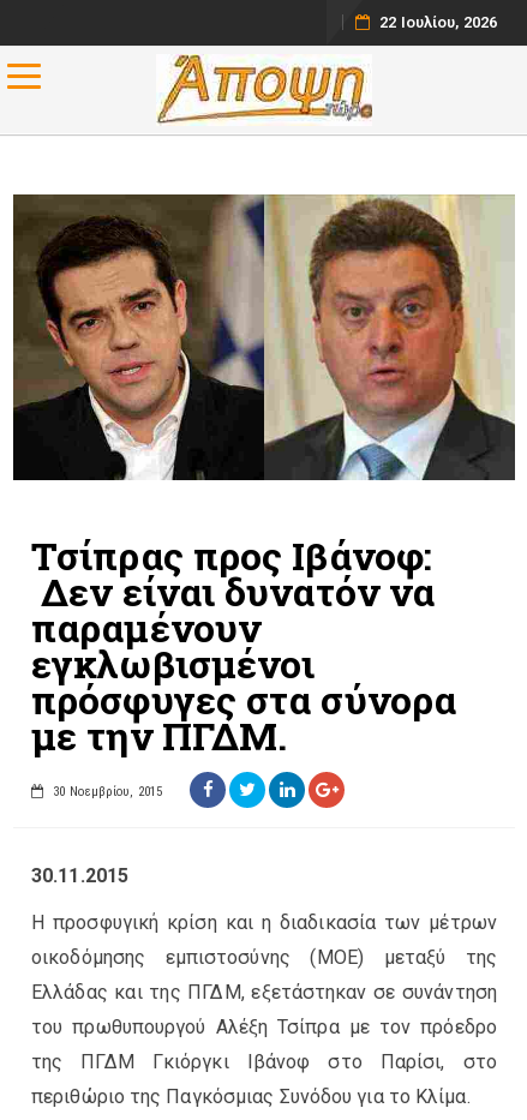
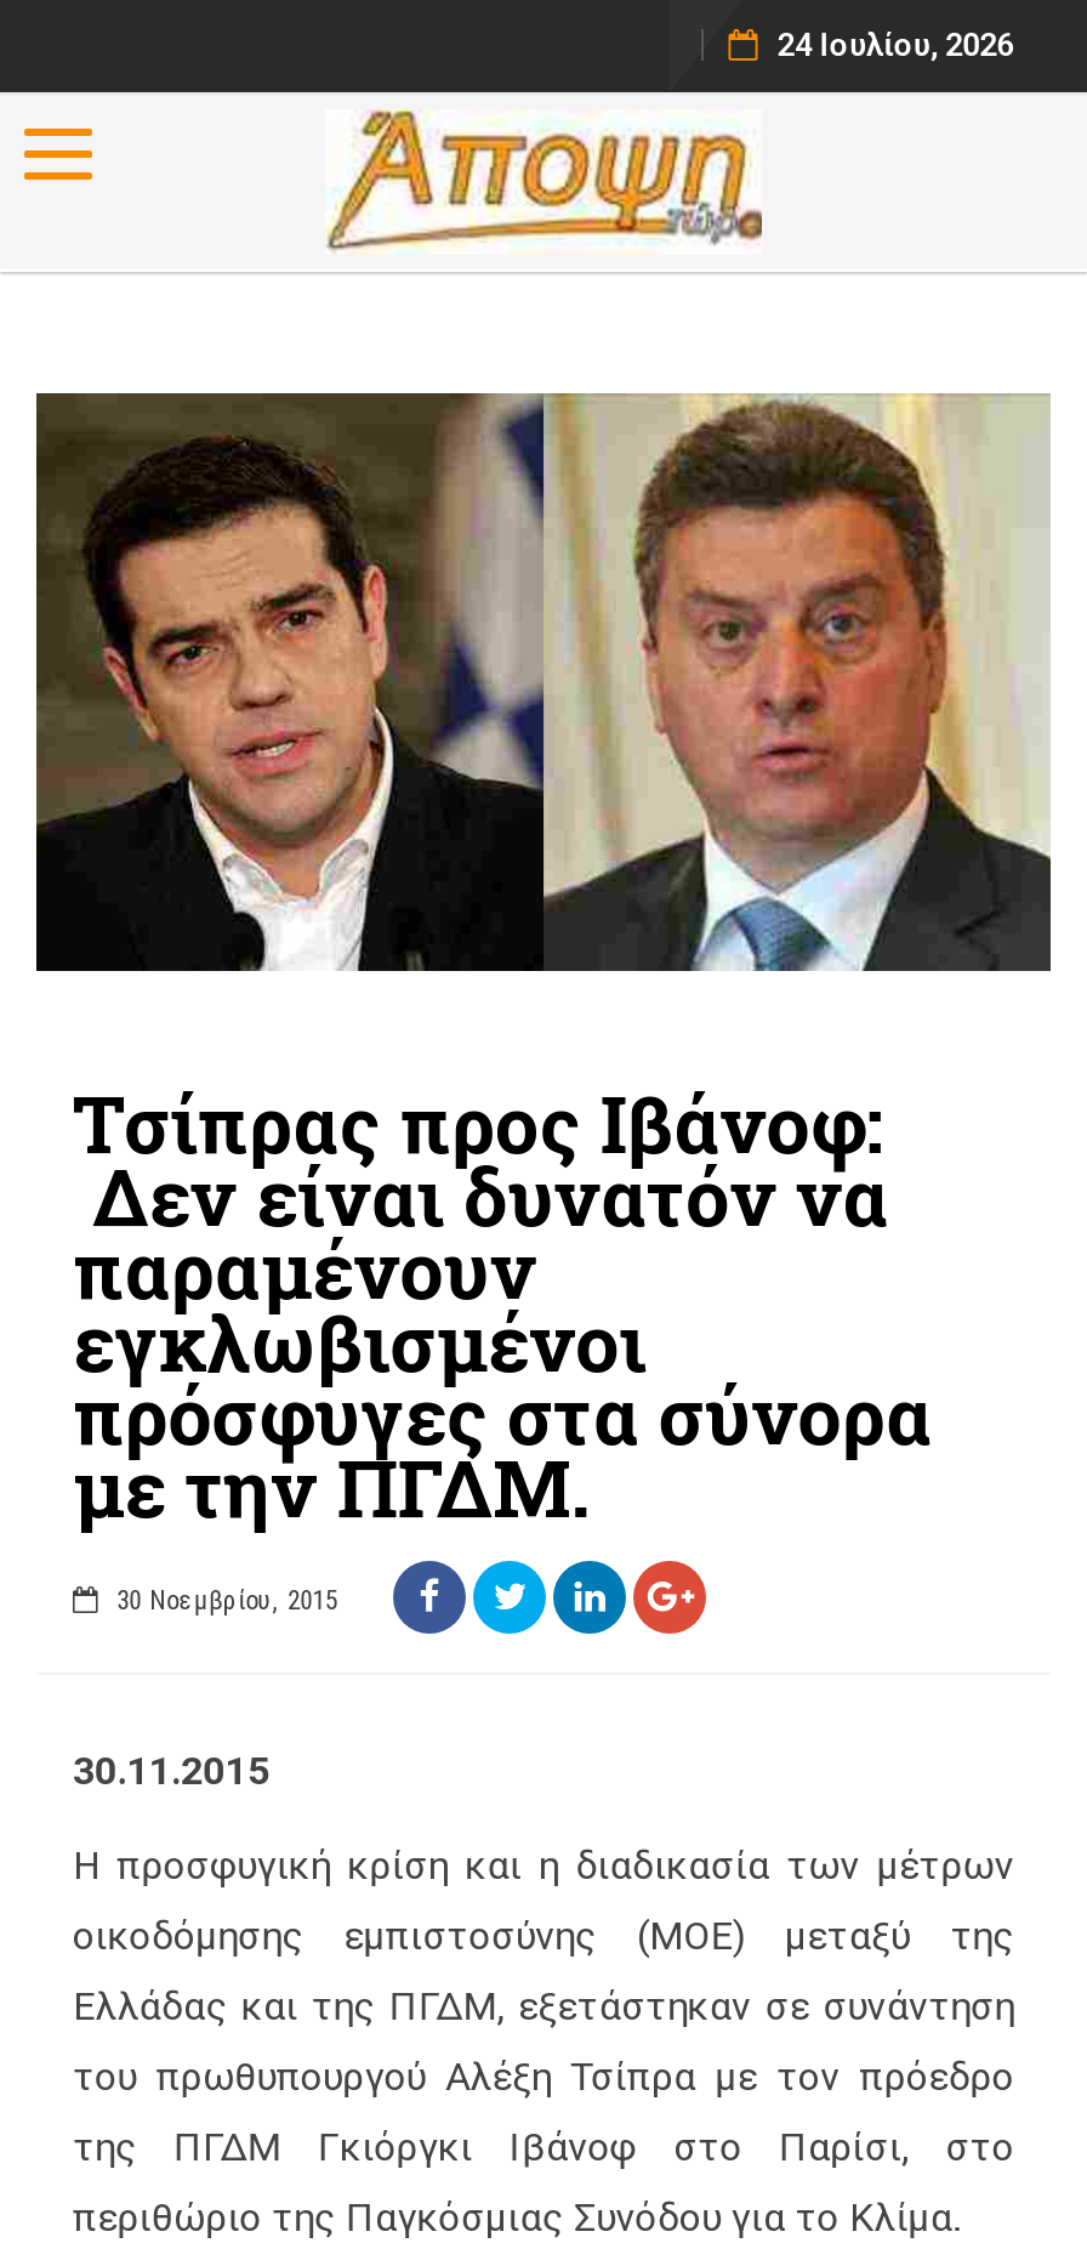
[380,13,497,31] 22 Ιουλίου, 2026 -> [777,27,1014,63] 24 Ιουλίου, 2026

